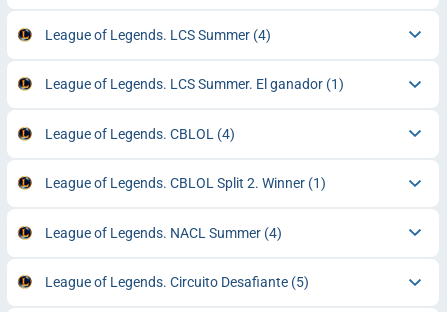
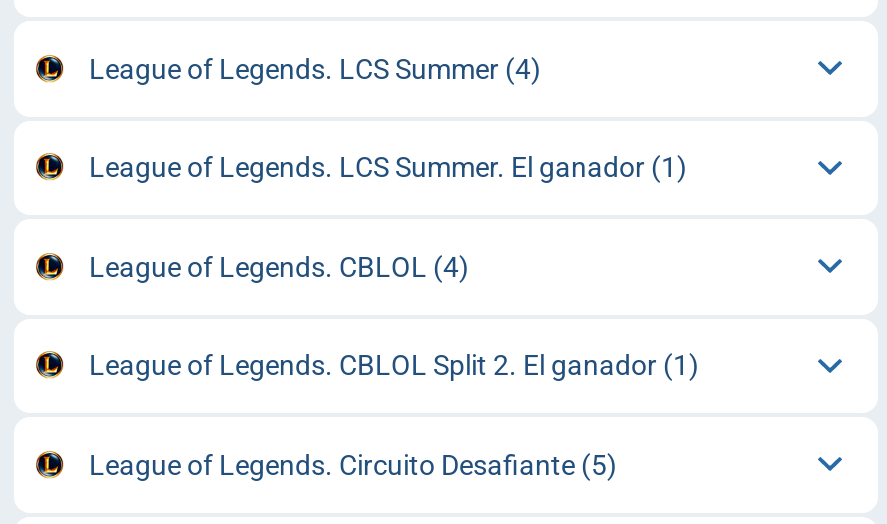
[44,175,325,241] League of Legends. CBLOL Split 2. Winner (1) | League of Legends. NACL Summer (4) -> [89,349,699,381] League of Legends. CBLOL Split 2. El ganador (1)

